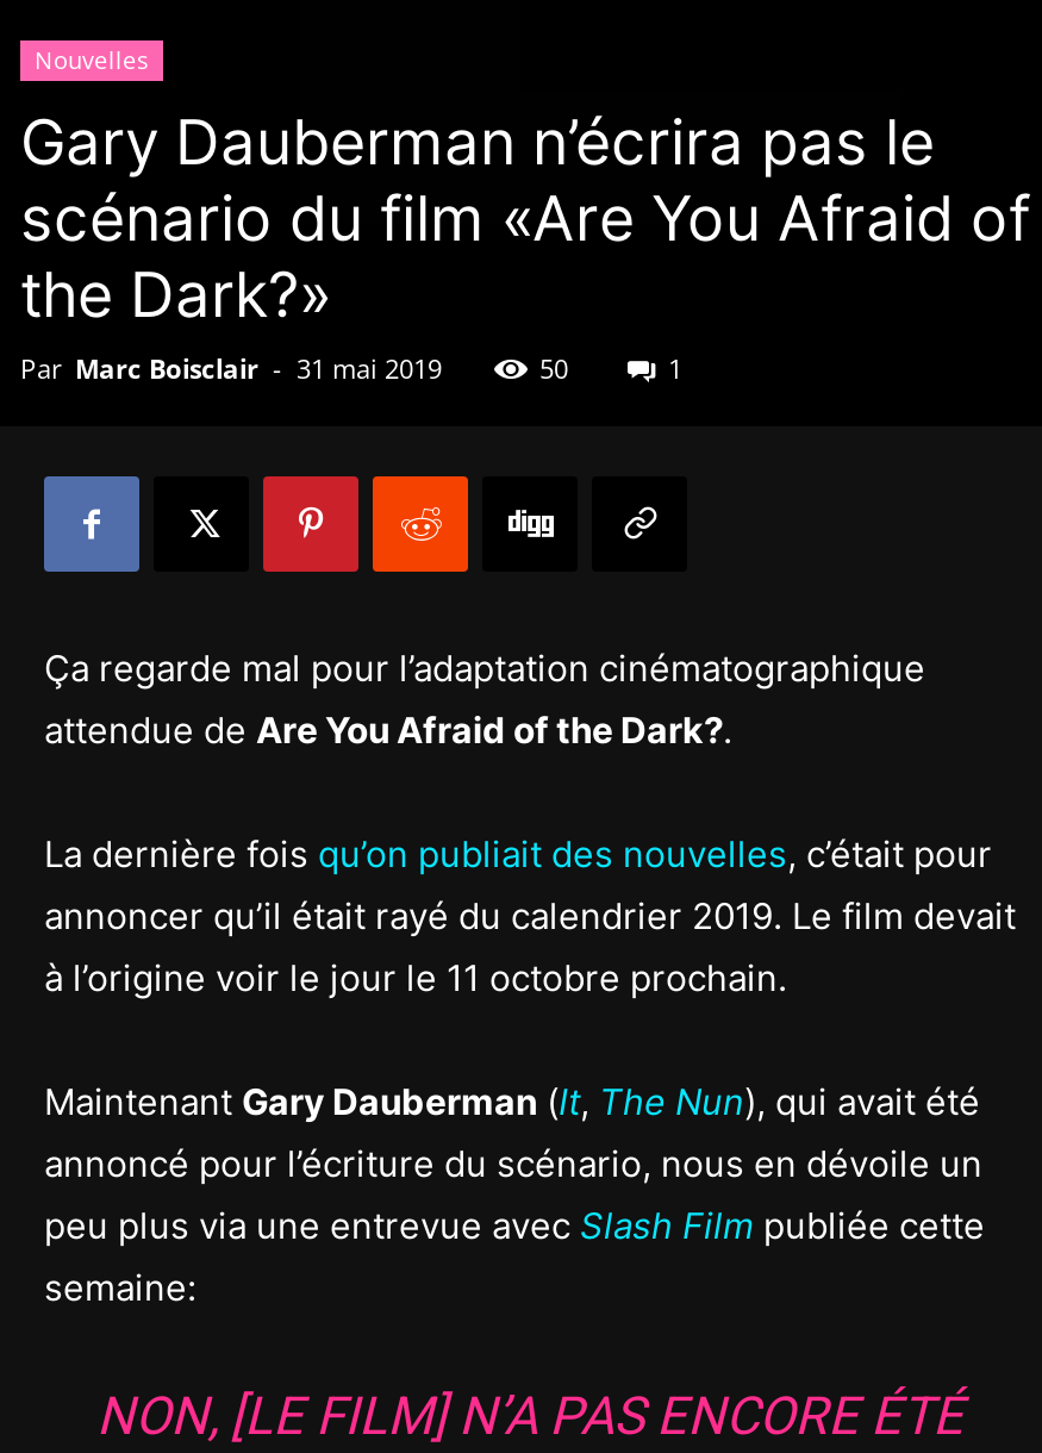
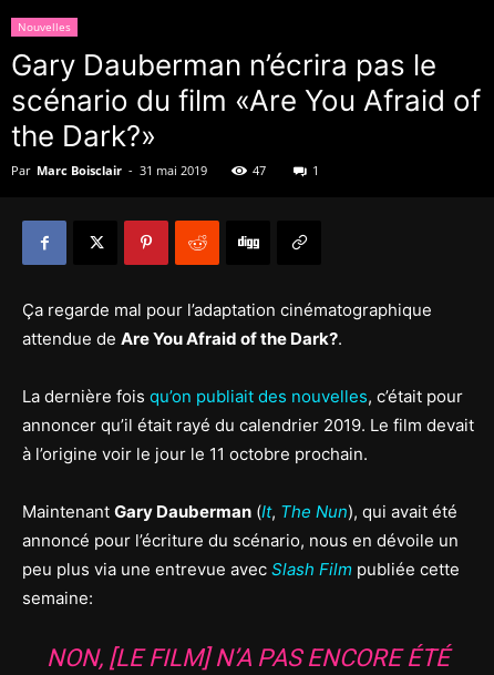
[539,350,568,386] 50 -> [253,162,266,178] 47

